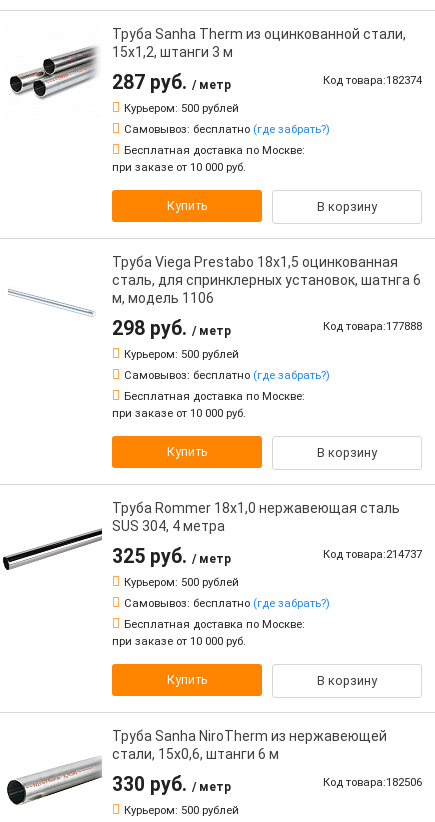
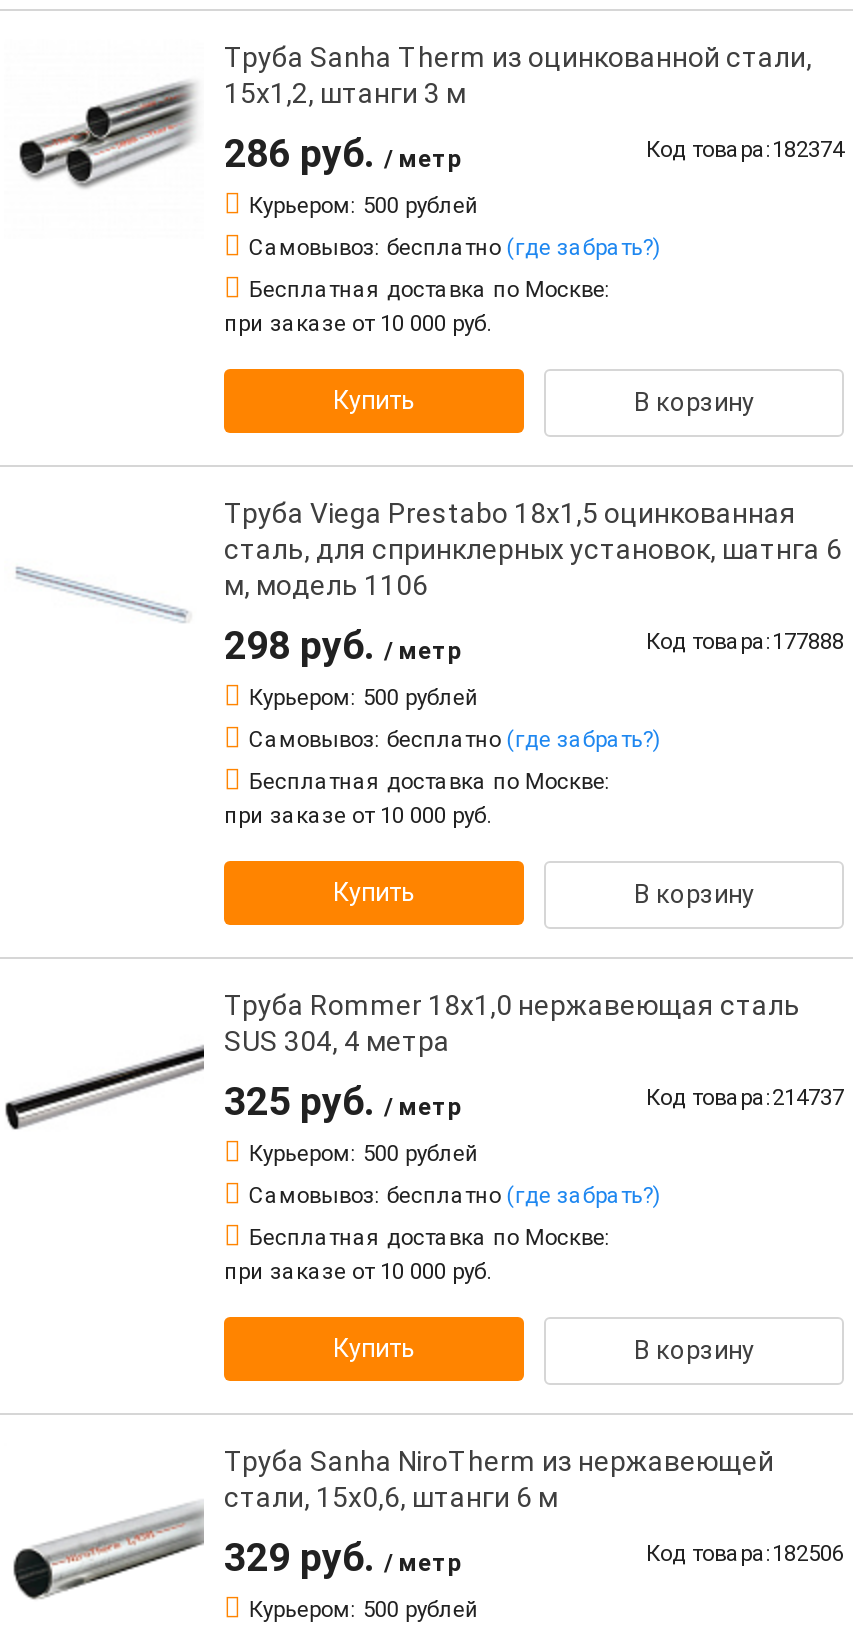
[112,71,231,94] 287 руб. / метр -> [224,130,462,176] 286 руб. / метр
[112,773,231,796] 330 руб. / метр -> [224,1534,462,1580] 329 руб. / метр

